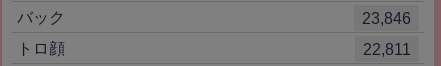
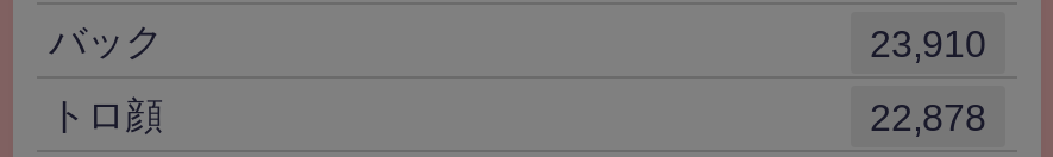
[362,10,411,26] 23,846 -> [870,23,986,61] 23,910
[363,41,411,57] 22,811 -> [870,97,986,135] 22,878

